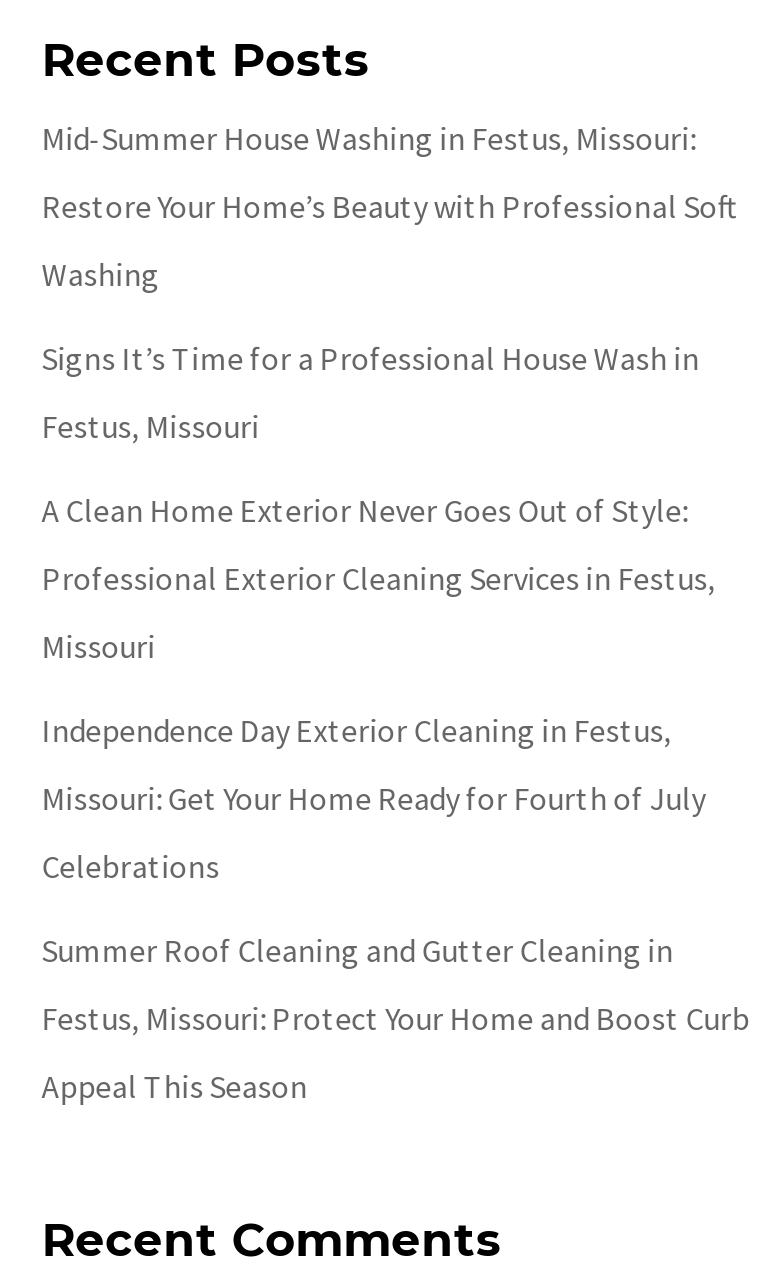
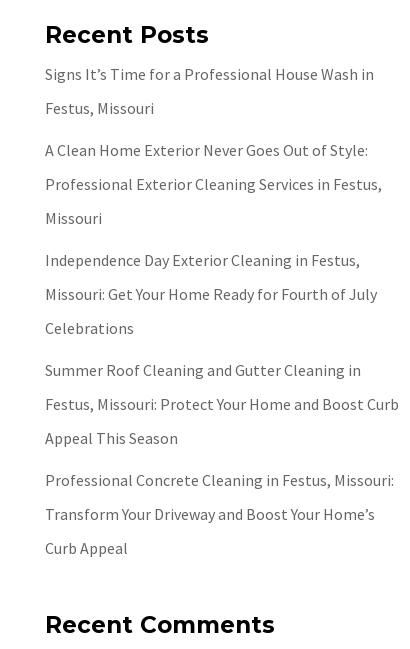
[42,118,738,294] Mid-Summer House Washing in Festus, Missouri: | Restore Your Home’s Beauty with Professional Soft | Washing -> none
moved [42,338,750,1106] -> [45,64,399,448]: Signs It’s Time for a Professional House Wash in | Festus, Missouri | A Clean Home Exterior Never Goes Out of Style: | ... | Festus, Missouri: Protect Your Home and Boost Curb | Appeal This Season
none -> [45,470,394,558] Professional Concrete Cleaning in Festus, Missouri: | Transform Your Driveway and Boost Your Home’s | Curb Appeal

